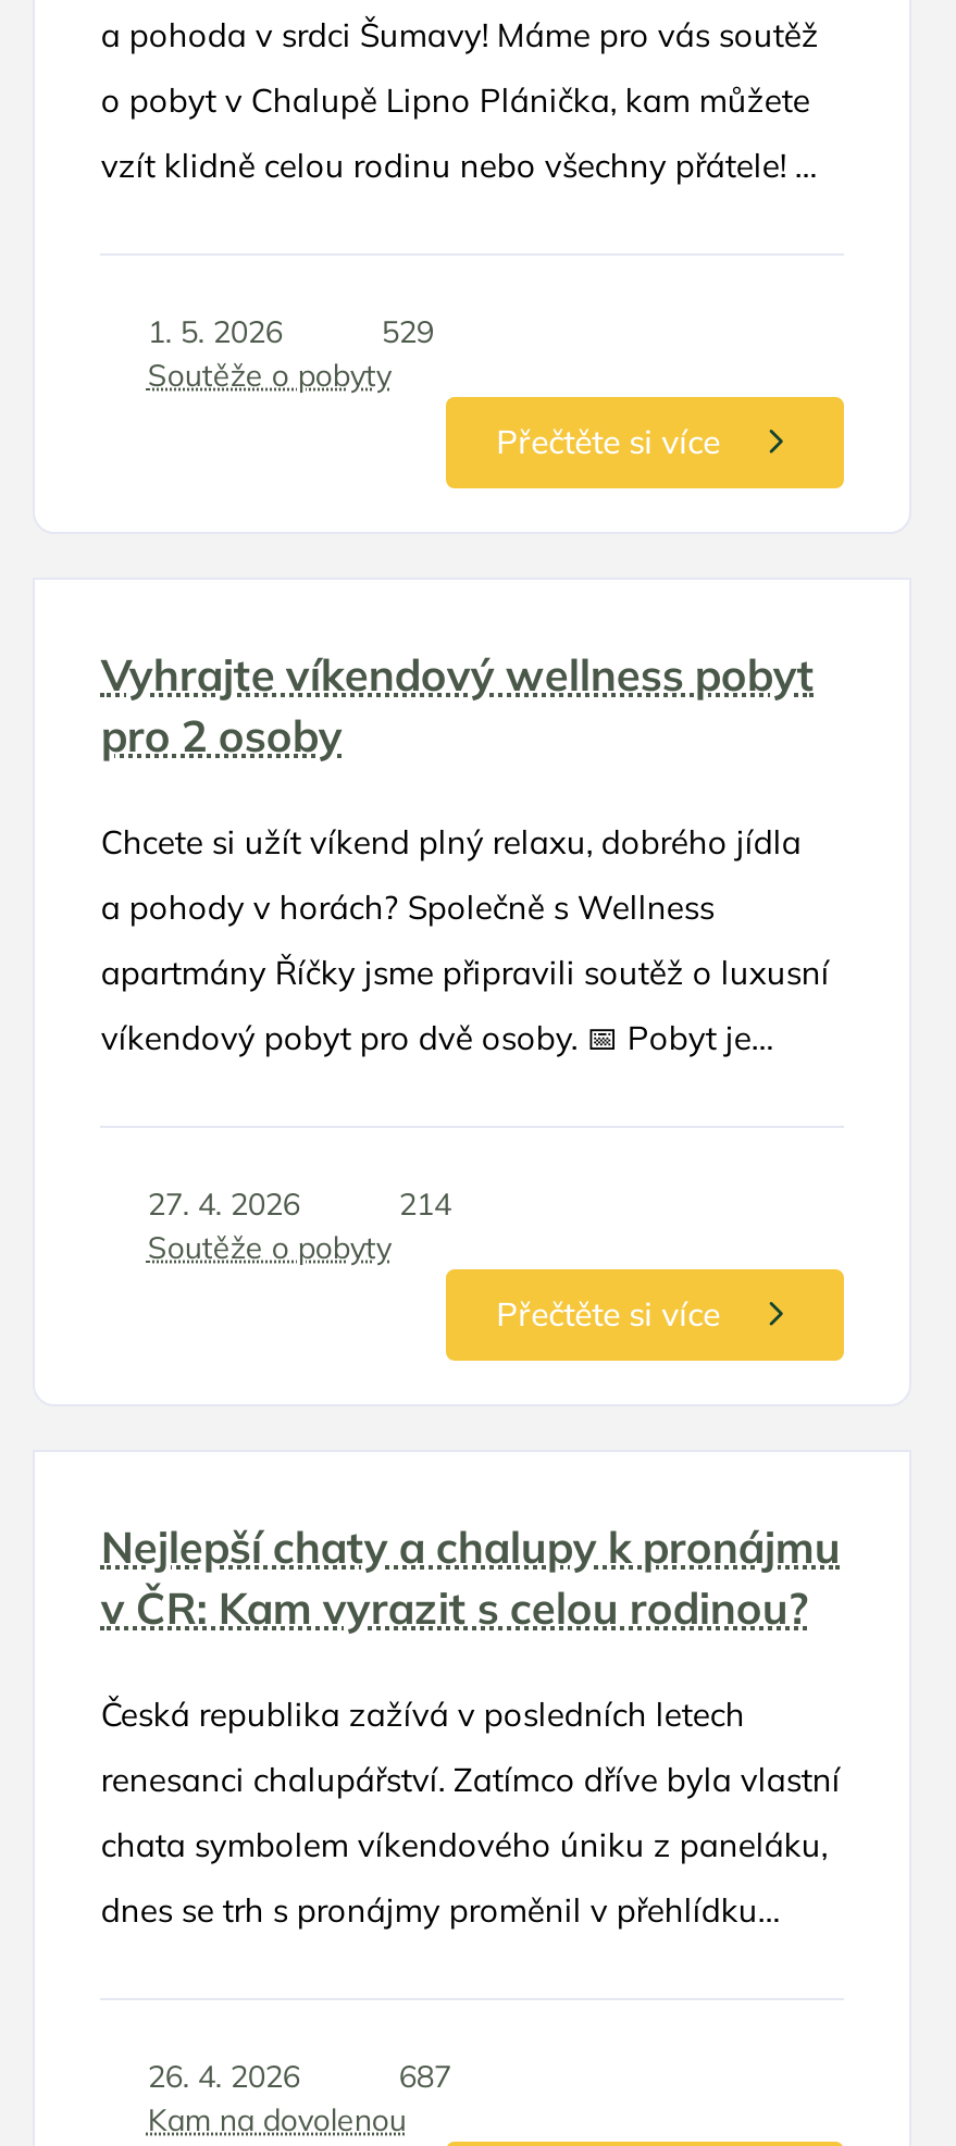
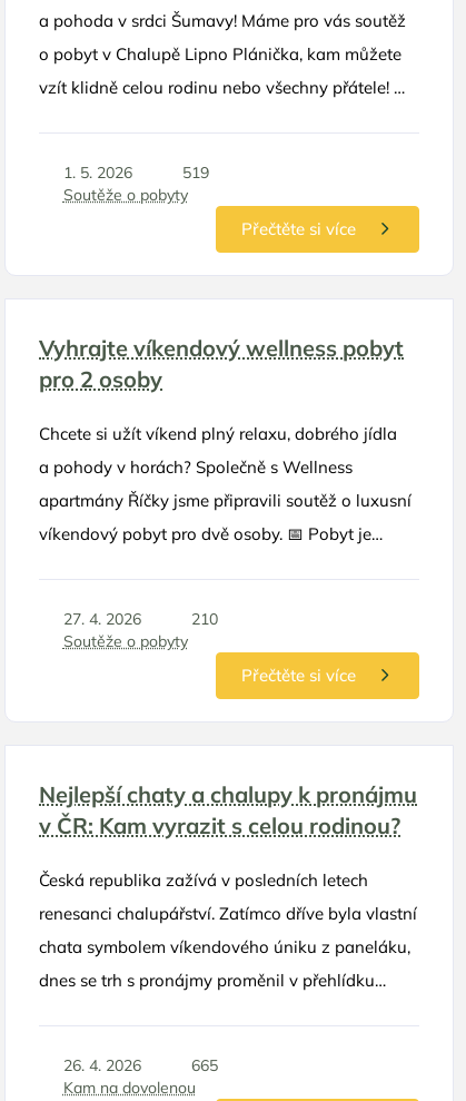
[373,312,434,351] 529 -> [178,163,210,183] 519
[390,1184,451,1224] 214 -> [187,609,218,629] 210
[390,2057,451,2096] 687 -> [187,1055,218,1075] 665

